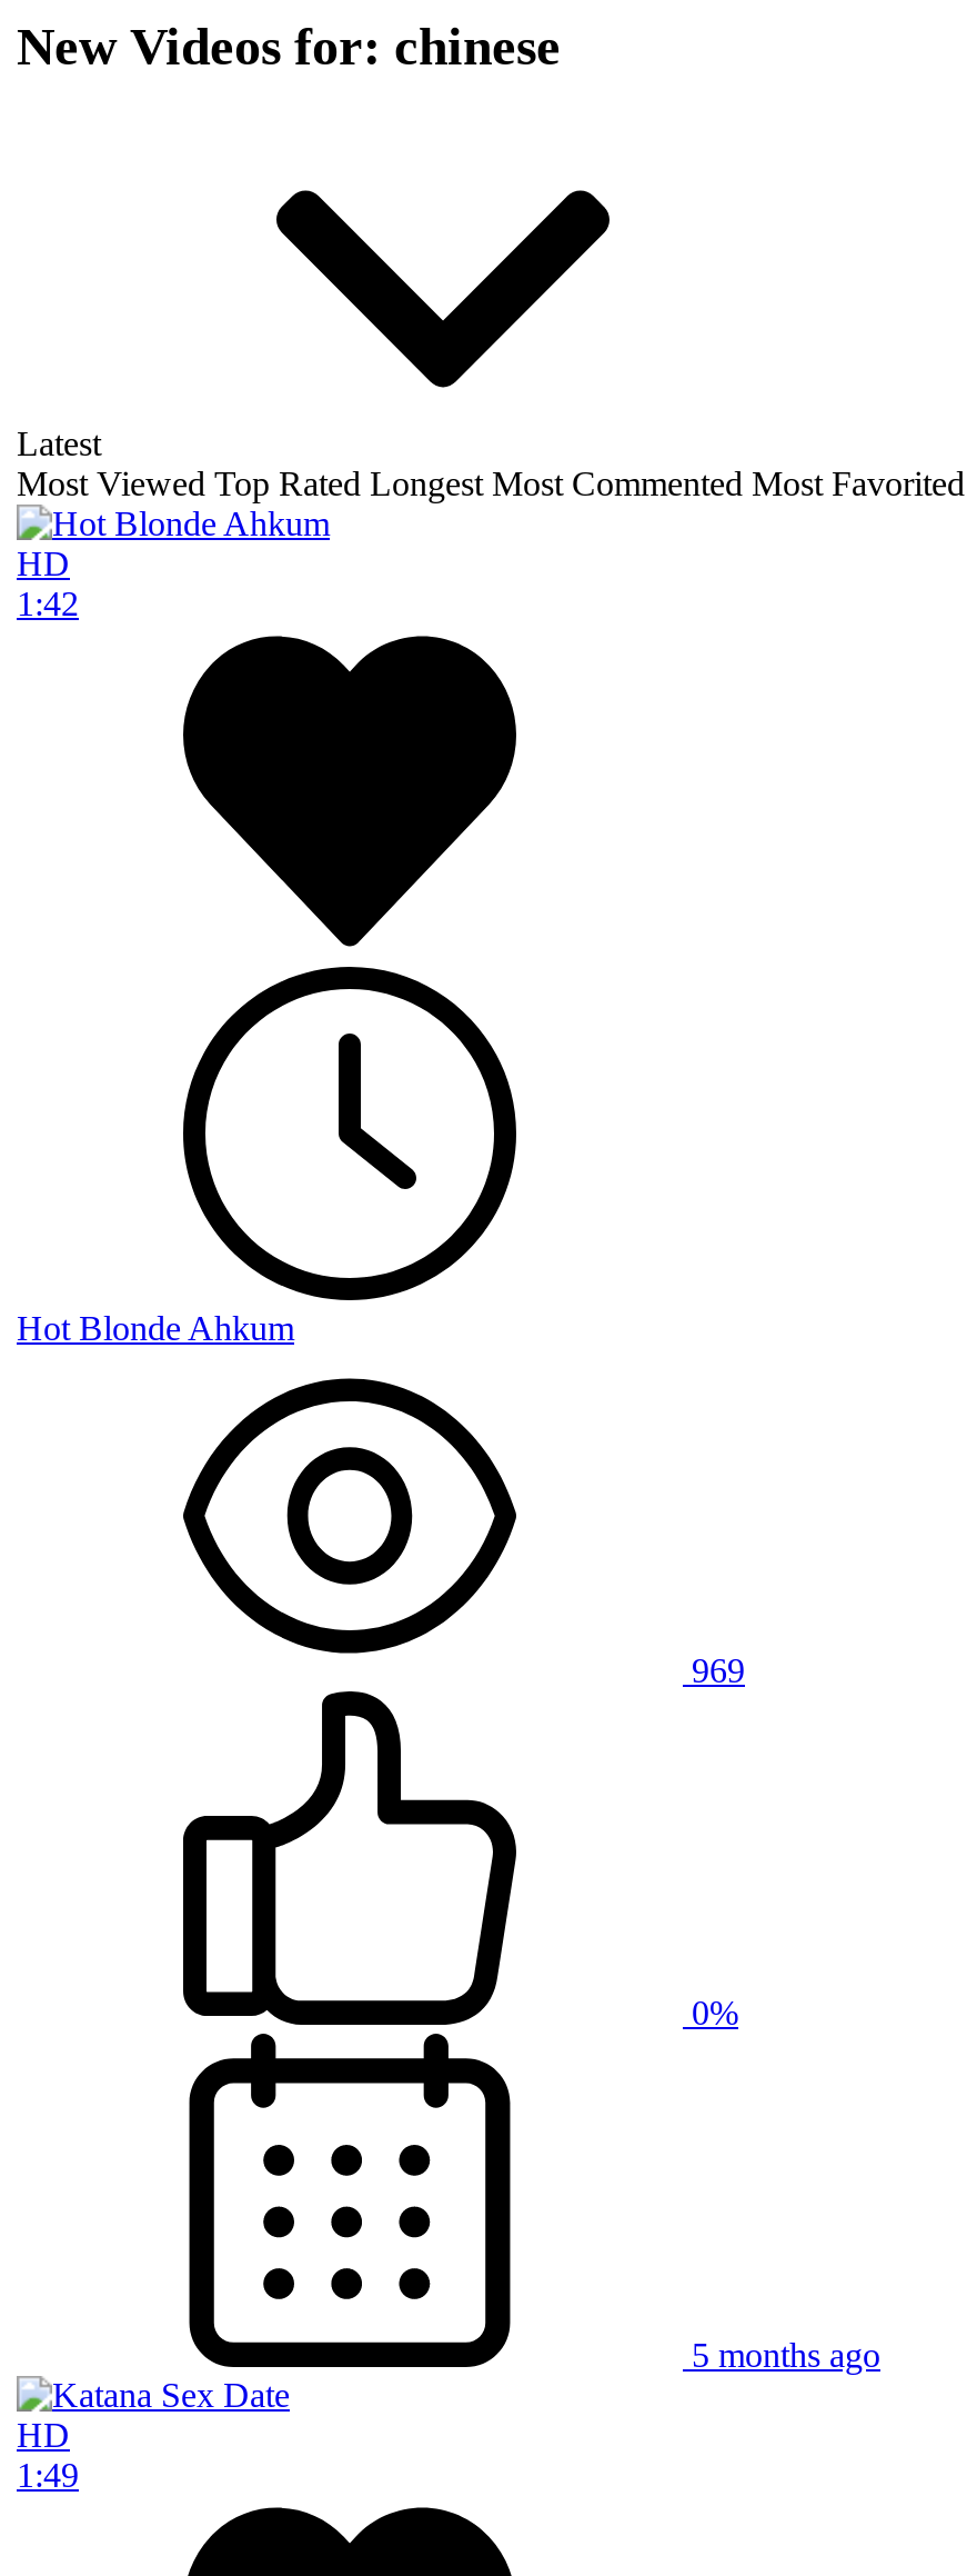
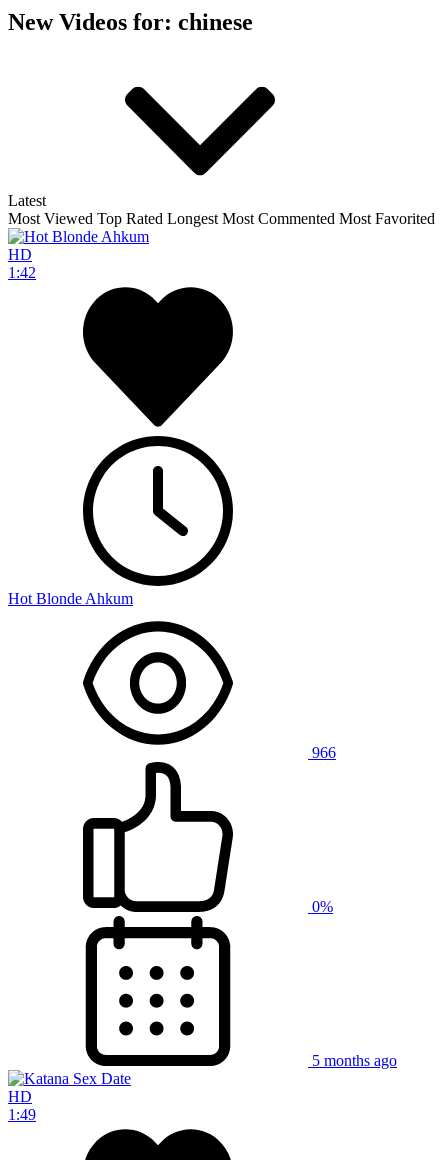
[683,1651,745,1689] 969 -> [308,744,336,761] 966

